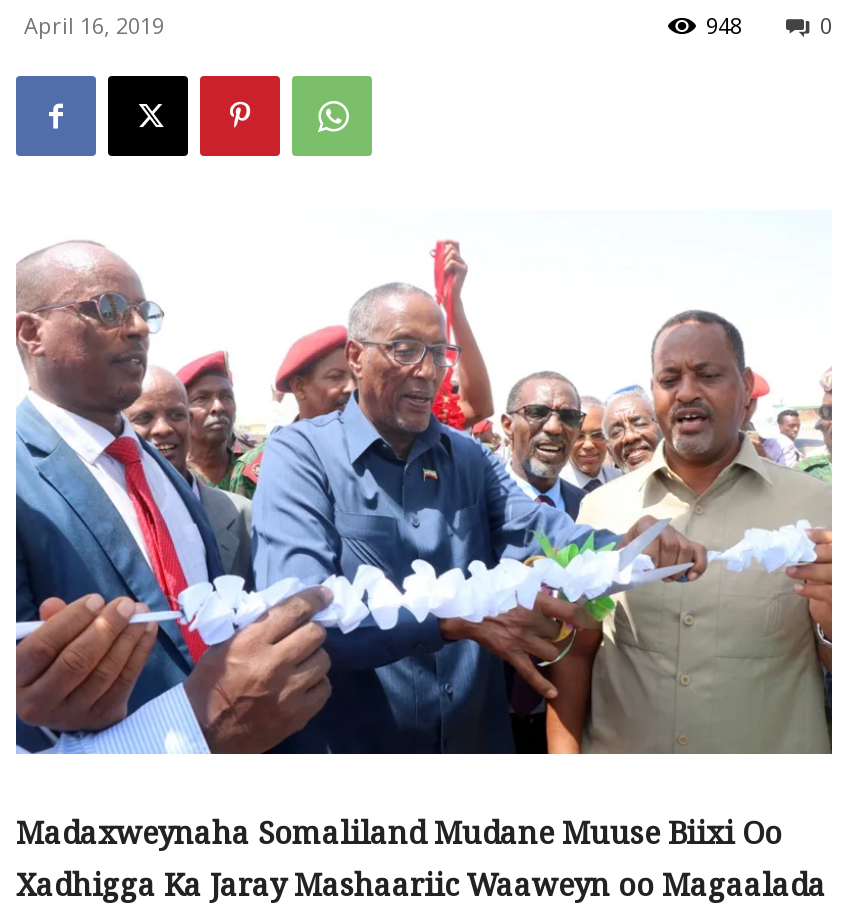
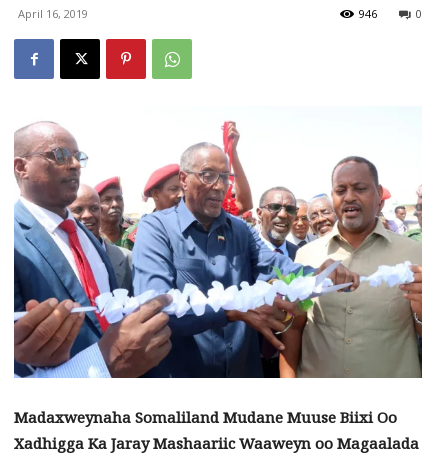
[706,10,742,40] 948 -> [359,6,377,21] 946

